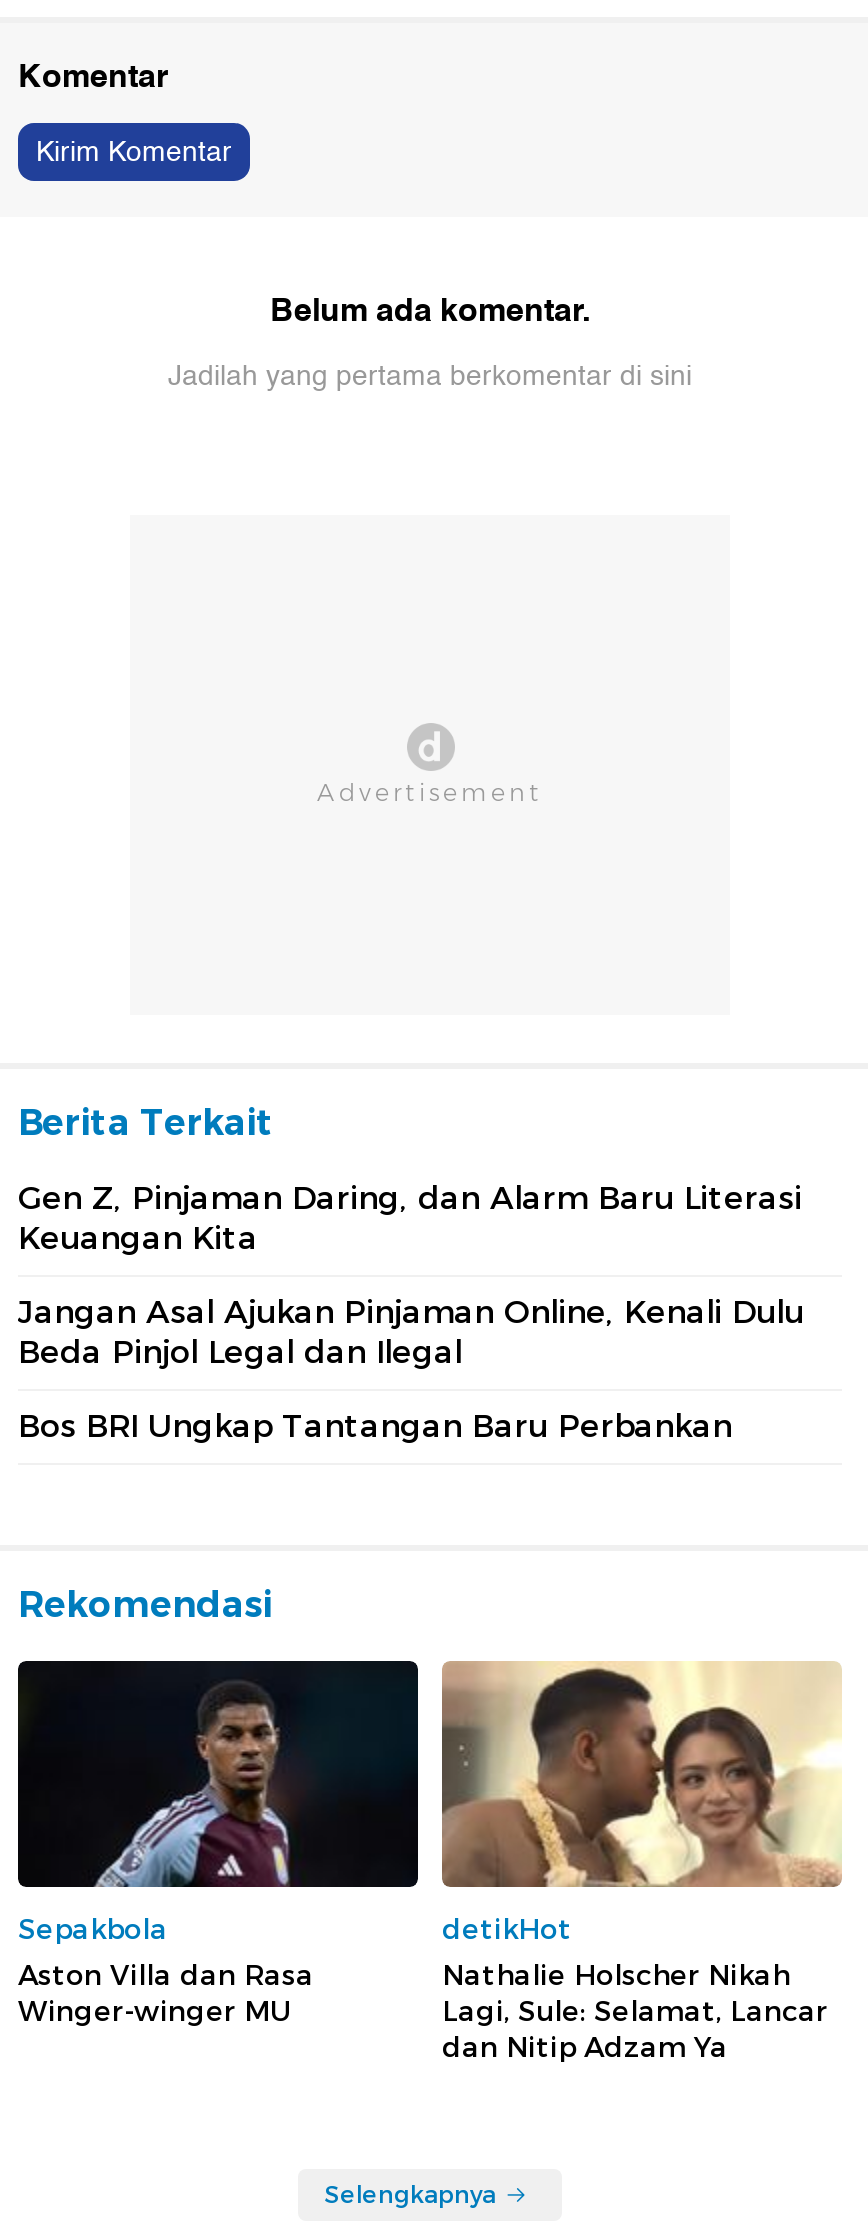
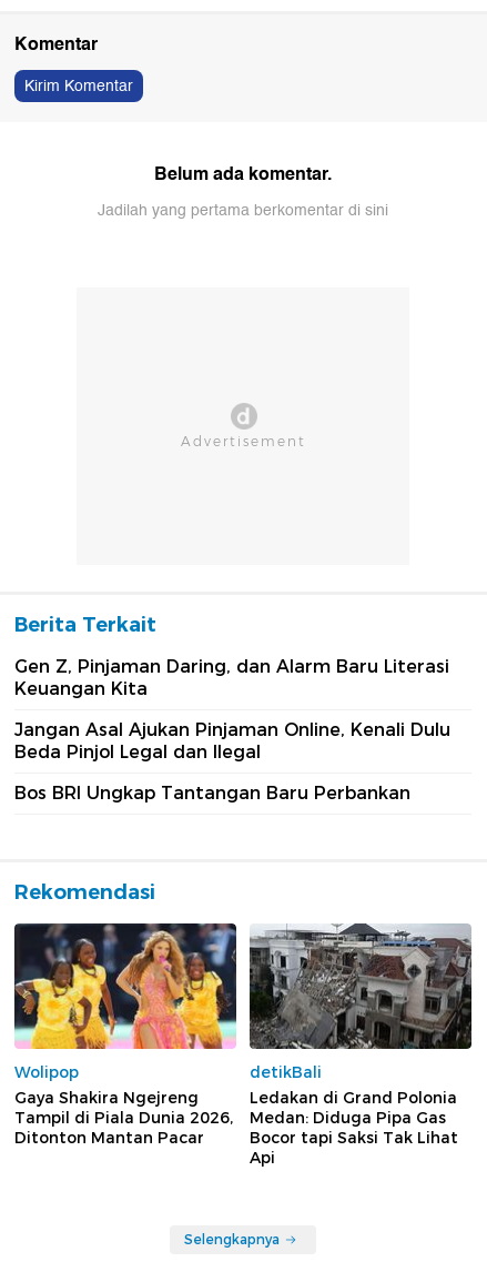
[16,1659,420,2029] [image] | Sepakbola | Aston Villa dan Rasa | Winger-winger MU -> [13,922,237,1148] [image] | Wolipop | Gaya Shakira Ngejreng | Tampil di Piala Dunia 2026, | Ditonton Mantan Pacar
[440,1661,842,2065] [image] | detikHot | Nathalie Holscher Nikah | Lagi, Sule: Selamat, Lancar | dan Nitip Adzam Ya -> [248,922,473,1168] [image] | detikBali | Ledakan di Grand Polonia | Medan: Diduga Pipa Gas | Bocor tapi Saksi Tak Lihat | Api

